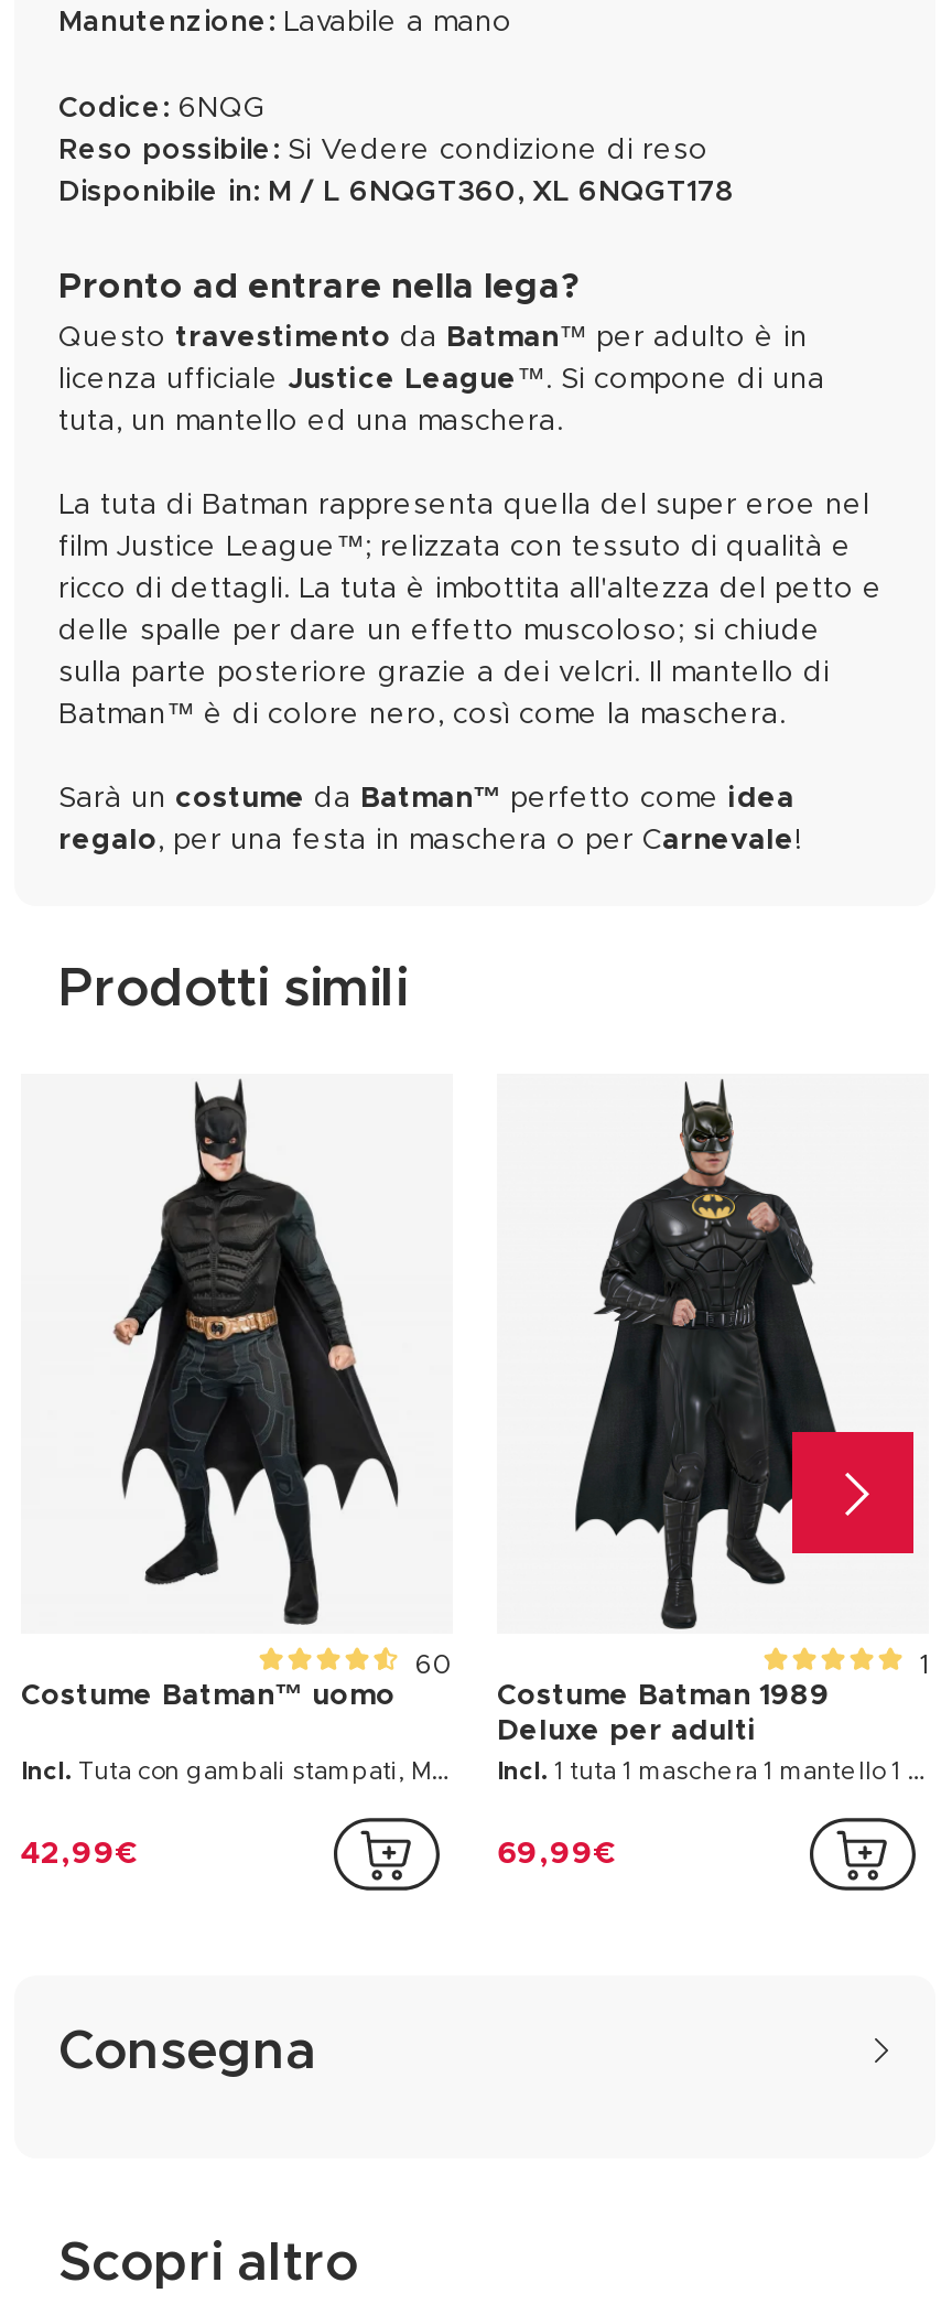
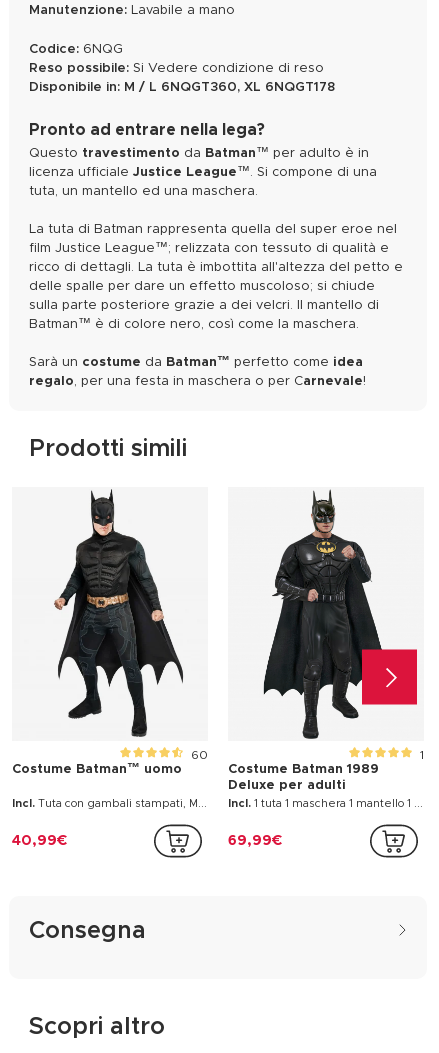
[21,1839,138,1870] 42,99€ -> [12,834,67,848] 40,99€

